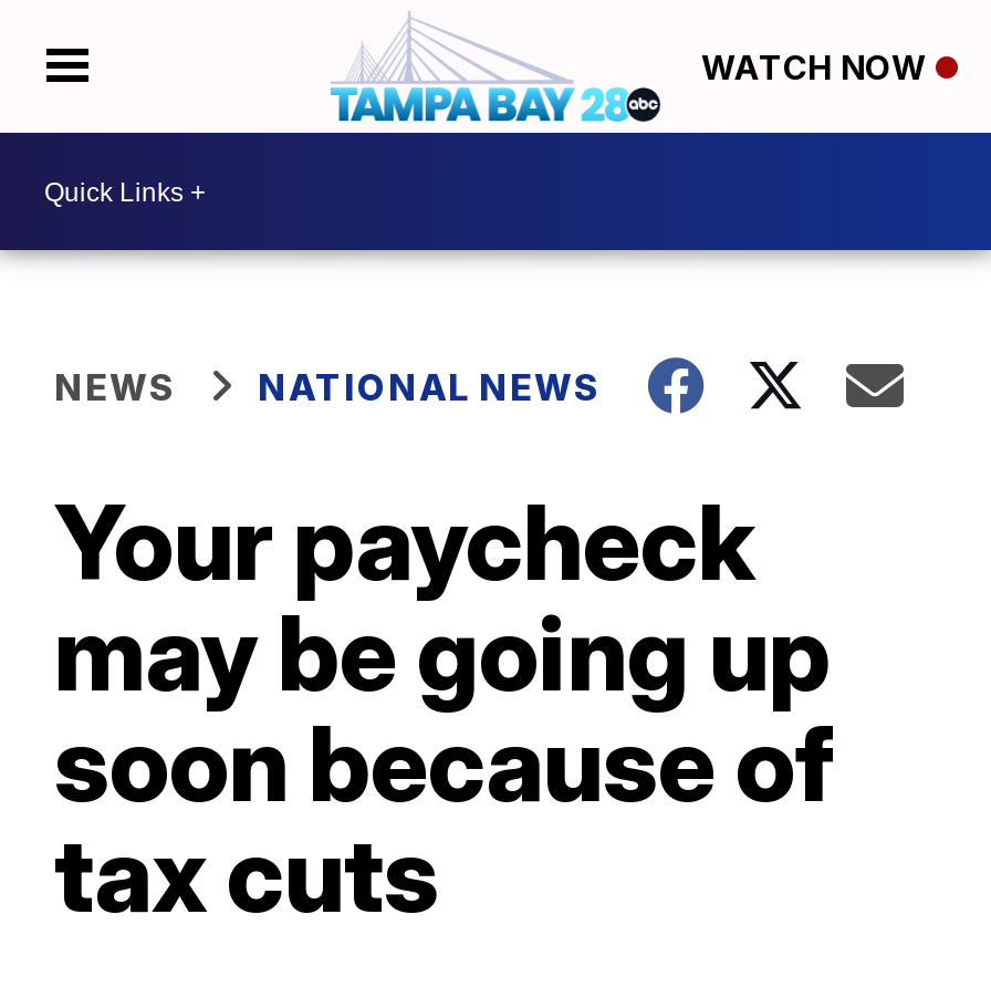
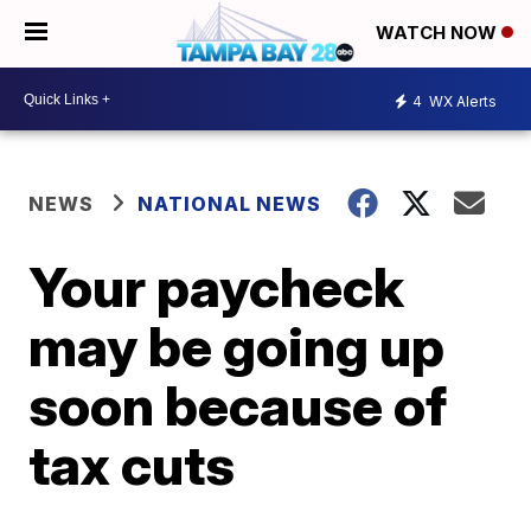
none -> [412,92,497,110] 4 WX Alerts

